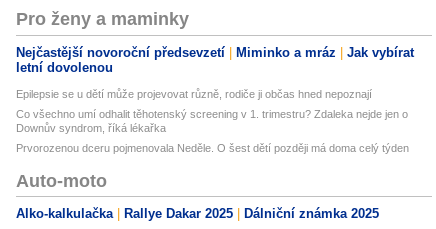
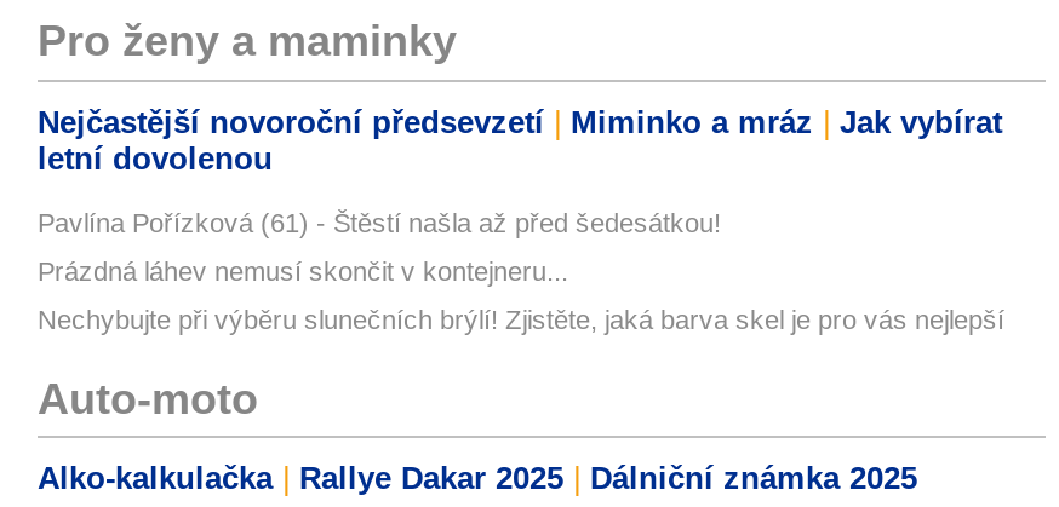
[16,88,372,100] Epilepsie se u dětí může projevovat různě, rodiče ji občas hned nepoznají -> [38,207,721,236] Pavlína Pořízková (61) - Štěstí našla až před šedesátkou!
[16,108,408,134] Co všechno umí odhalit těhotenský screening v 1. trimestru? Zdaleka nejde jen o | Downův syndrom, říká lékařka -> [38,256,568,285] Prázdná láhev nemusí skončit v kontejneru...
[16,142,409,154] Prvorozenou dceru pojmenovala Neděle. O šest dětí později má doma celý týden -> [38,304,1004,333] Nechybujte při výběru slunečních brýlí! Zjistěte, jaká barva skel je pro vás nejlepší

